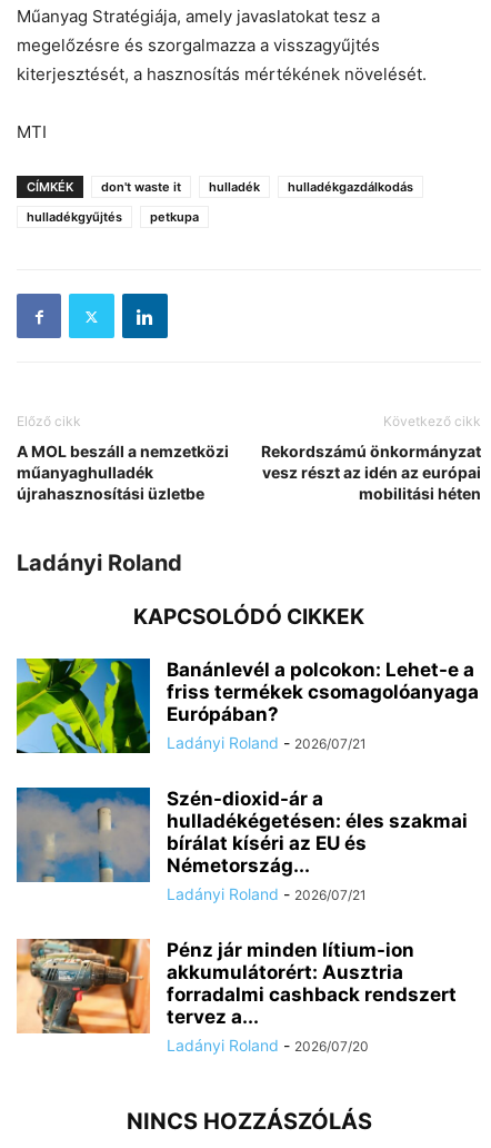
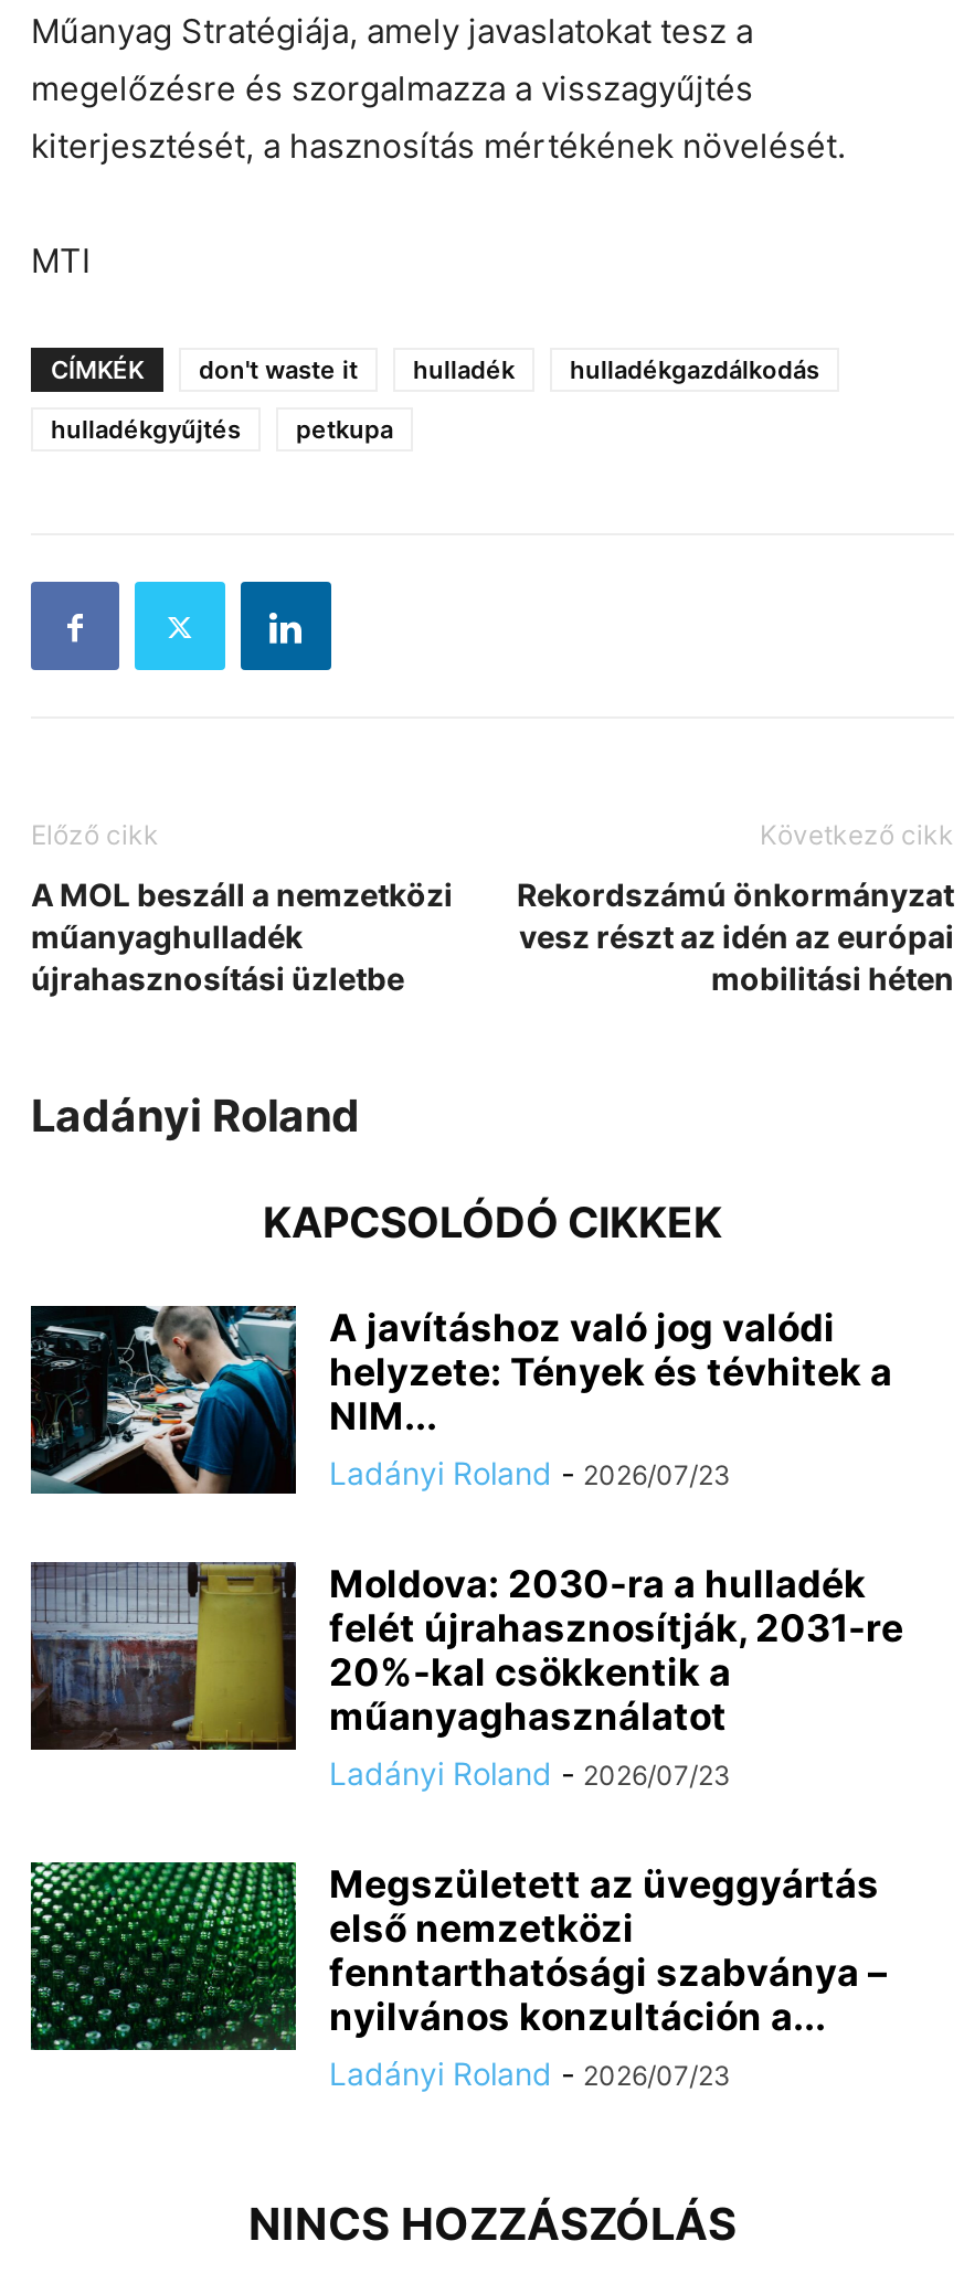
[16,657,479,754] [image] | Banánlevél a polcokon: Lehet-e a | friss termékek csomagolóanyaga | Európában? | Ladányi Roland - 2026/07/21 -> [29,1304,892,1496] [image] | A javításhoz való jog valódi | helyzete: Tények és tévhitek a | NIM... | Ladányi Roland - 2026/07/23
[16,786,468,903] [image] | Szén-dioxid-ár a | hulladékégetésen: éles szakmai | bírálat kíséri az EU és | Németország... | Ladányi Roland - 2026/07/21 -> [29,1560,903,1792] [image] | Moldova: 2030-ra a hulladék | felét újrahasznosítják, 2031-re | 20%-kal csökkentik a | műanyaghasználatot | Ladányi Roland - 2026/07/23
[16,938,457,1055] [image] | Pénz jár minden lítium-ion | akkumulátorért: Ausztria | forradalmi cashback rendszert | tervez a... | Ladányi Roland - 2026/07/20 -> [29,1860,888,2092] [image] | Megszületett az üveggyártás | első nemzetközi | fenntarthatósági szabványa – | nyilvános konzultáción a... | Ladányi Roland - 2026/07/23

